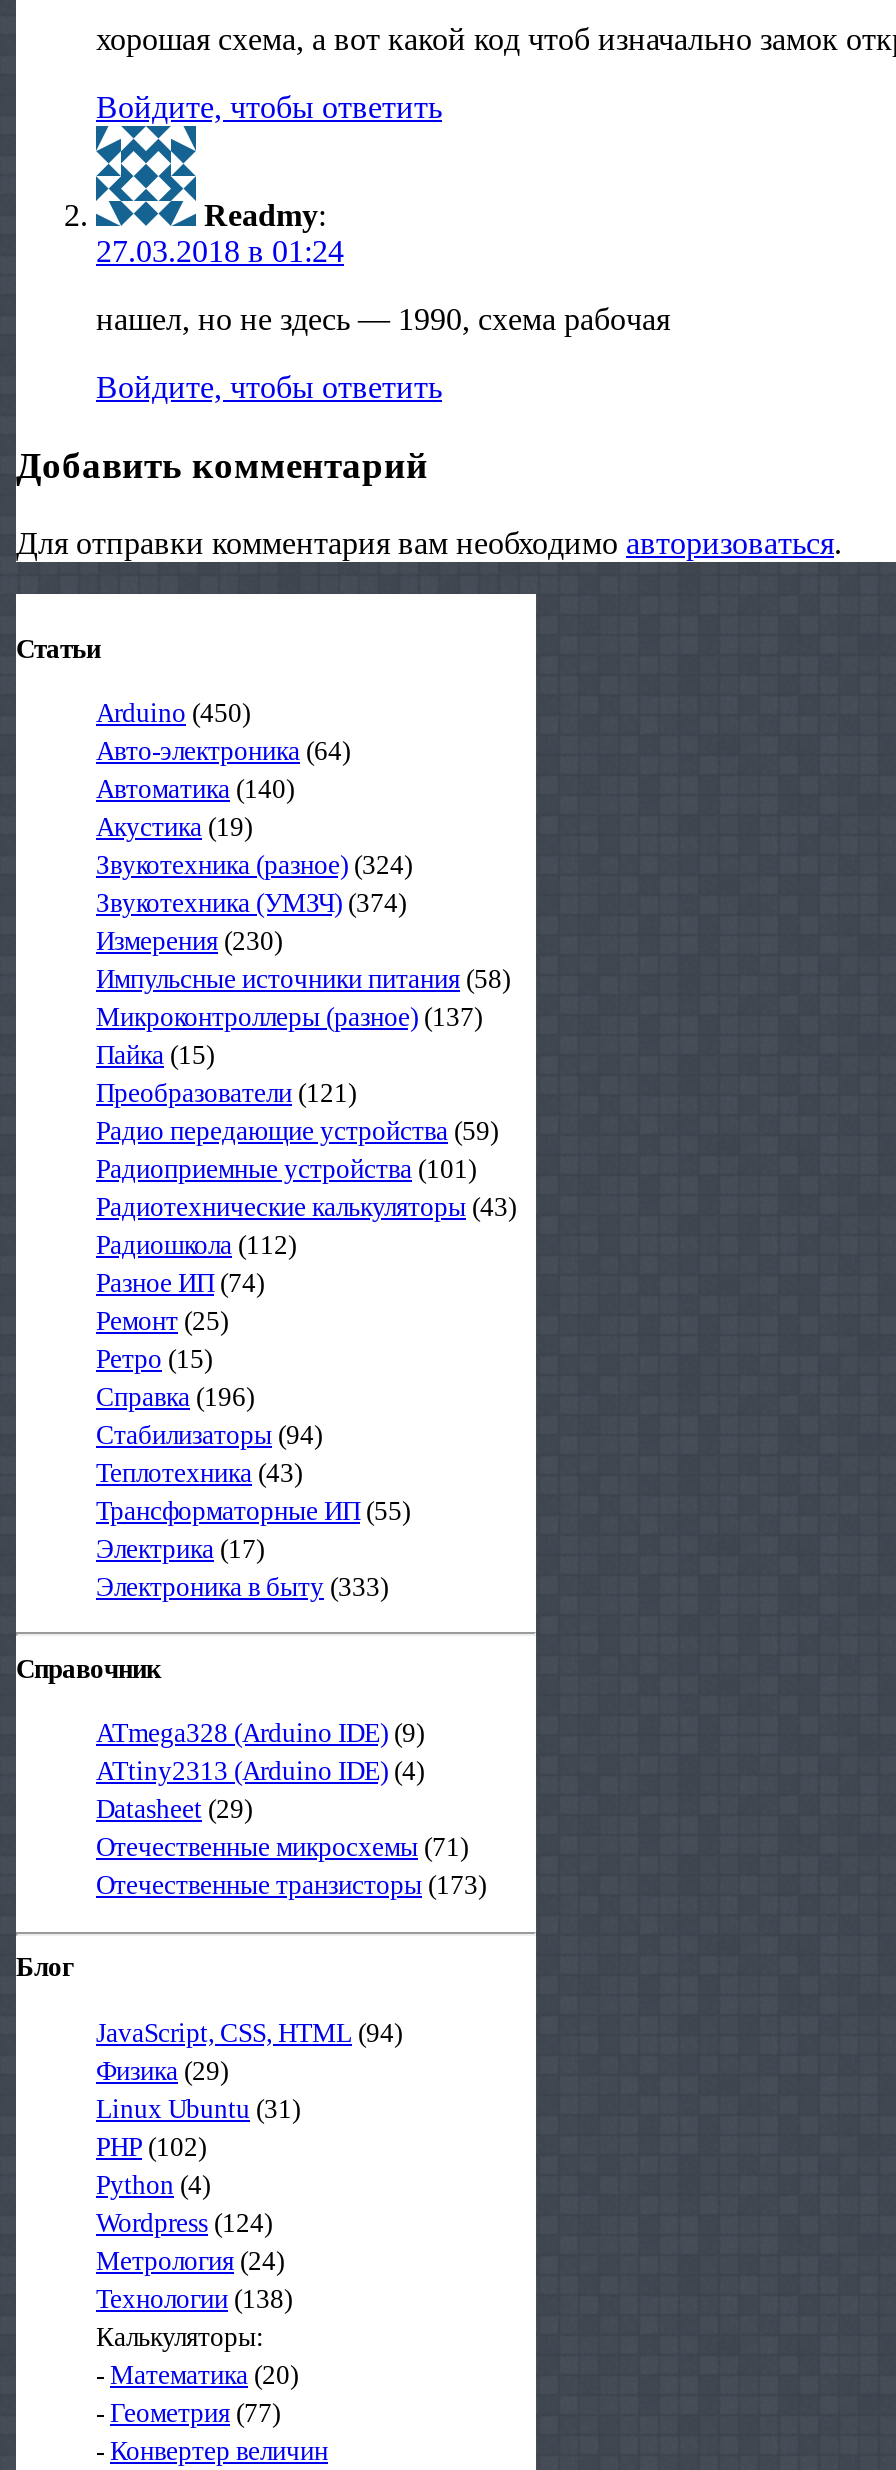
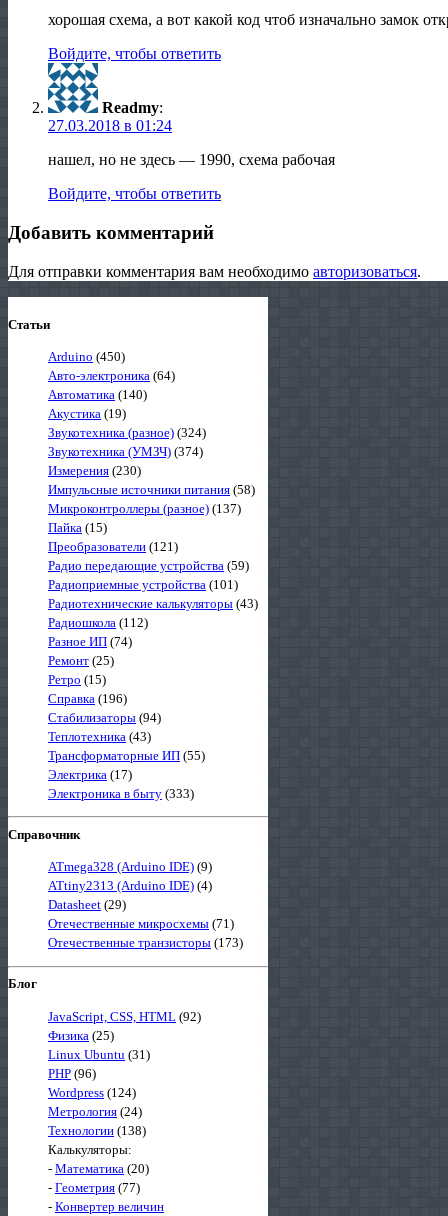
[96,2017,402,2047] JavaScript, CSS, HTML (94) -> [48,1008,201,1023] JavaScript, CSS, HTML (92)
[96,2055,228,2085] Физика (29) -> [48,1027,114,1042] Физика (25)
[96,2131,210,2199] PHP (102) | Python (4) -> [48,1065,96,1080] PHP (96)

